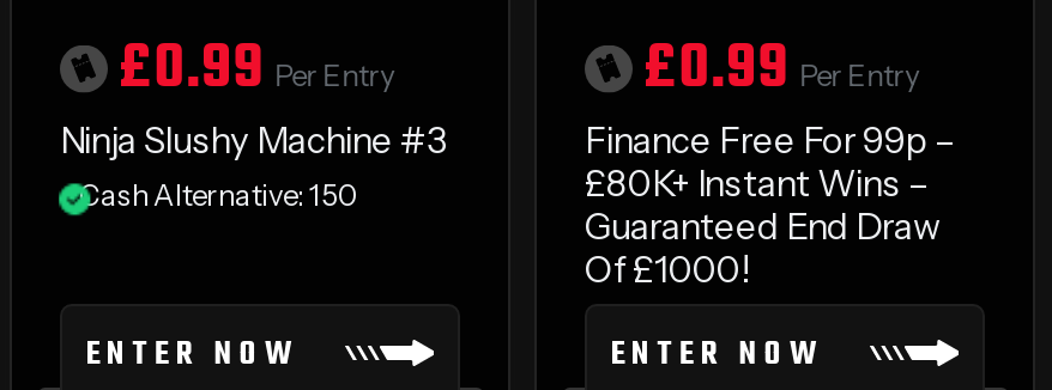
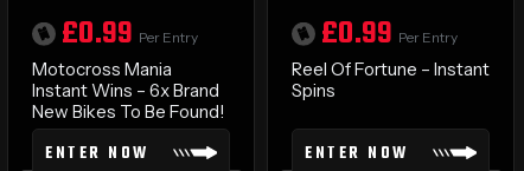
[60,118,446,214] Ninja Slushy Machine #3 | Cash Alternative: 150 -> [32,58,225,123] Motocross Mania | Instant Wins – 6x Brand | New Bikes To Be Found!
[585,118,954,293] Finance Free For 99p – | £80K+ Instant Wins – | Guaranteed End Draw | Of £1000! -> [292,58,490,102] Reel Of Fortune – Instant | Spins

